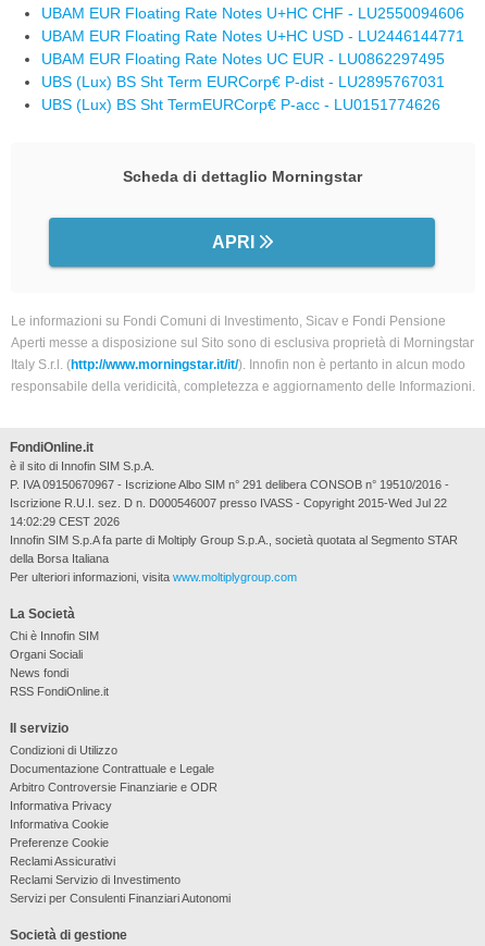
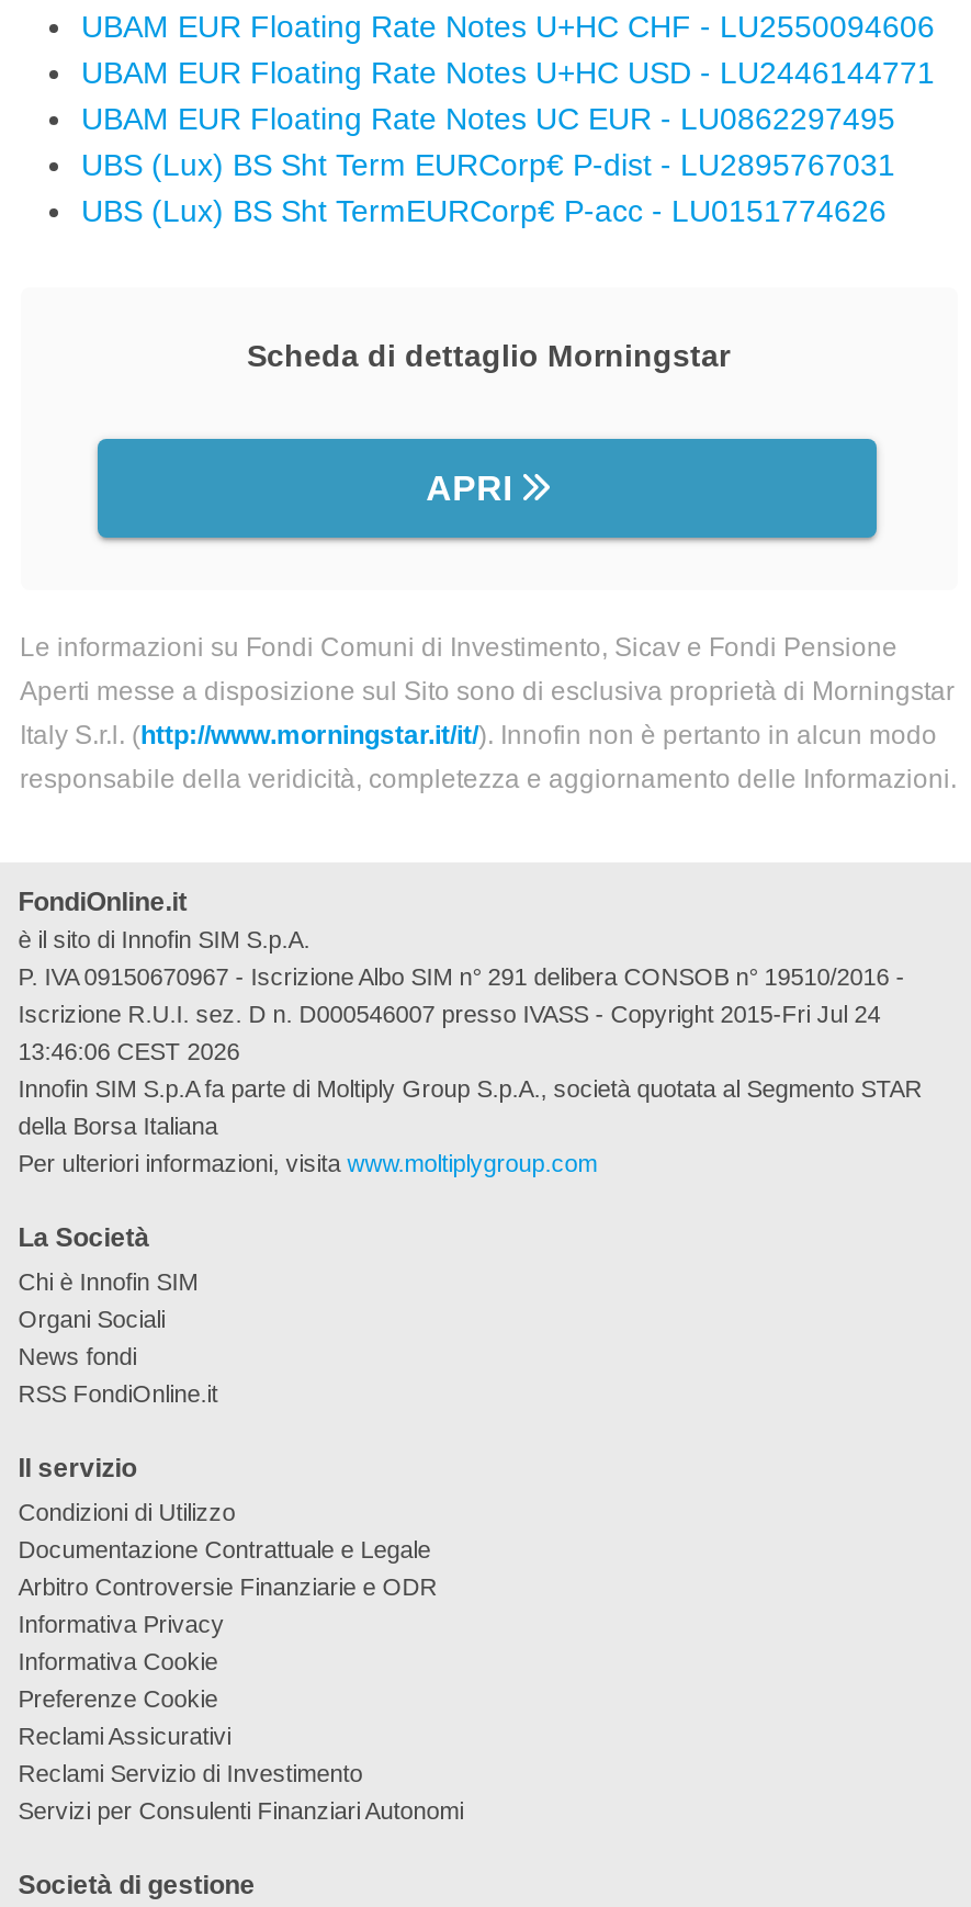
[10,496,447,509] Iscrizione R.U.I. sez. D n. D000546007 presso IVASS - Copyright 2015-Wed Jul 22 -> [18,1000,881,1026] Iscrizione R.U.I. sez. D n. D000546007 presso IVASS - Copyright 2015-Fri Jul 24
[10,514,119,527] 14:02:29 CEST 2026 -> [18,1037,240,1063] 13:46:06 CEST 2026

